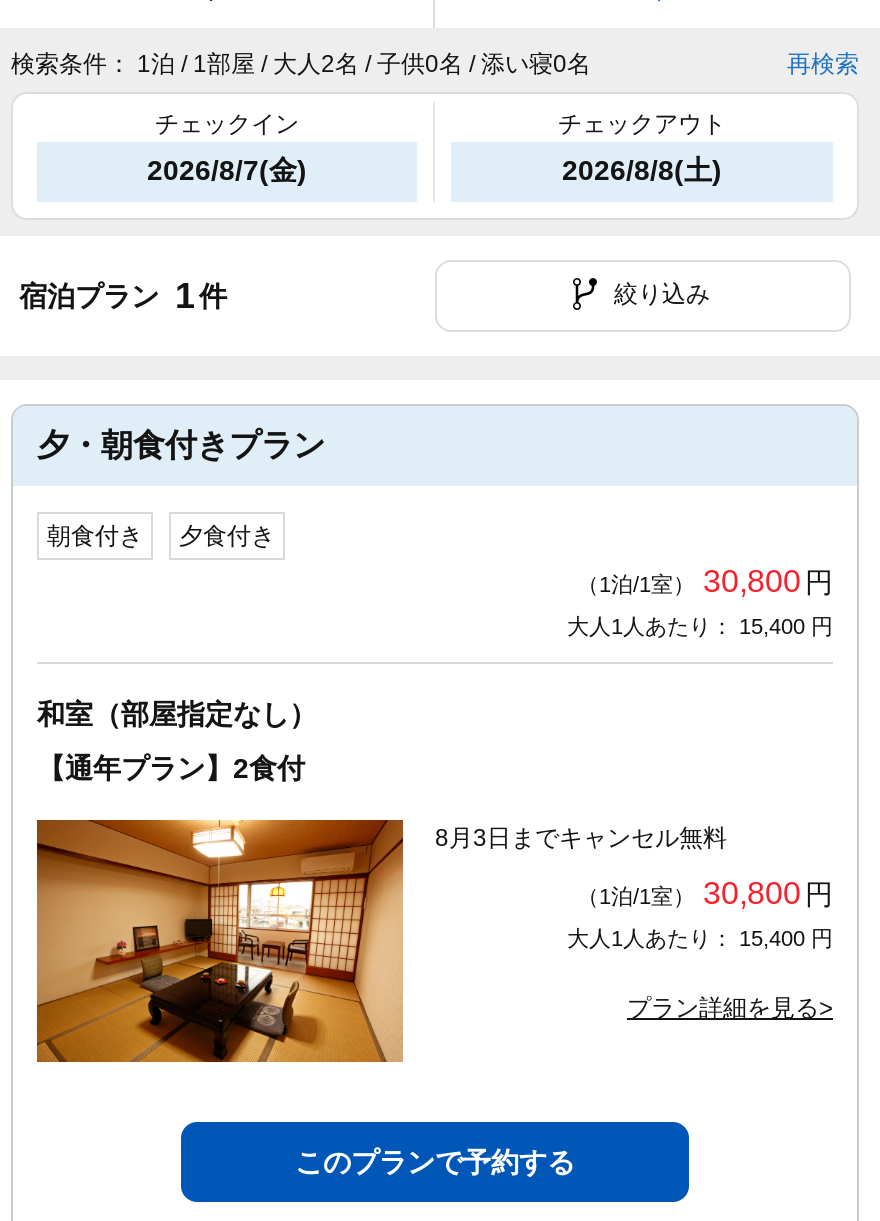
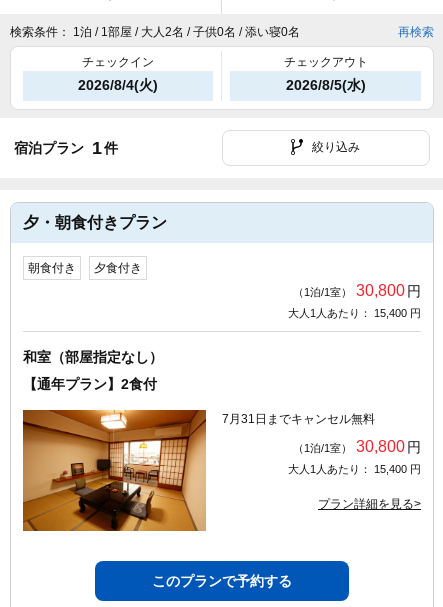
[147,153,307,185] 2026/8/7(金) -> [78,77,158,93] 2026/8/4(火)
[562,153,722,185] 2026/8/8(土) -> [285,77,365,93] 2026/8/5(水)
[435,823,727,851] 8月3日までキャンセル無料 -> [222,412,375,426] 7月31日までキャンセル無料

